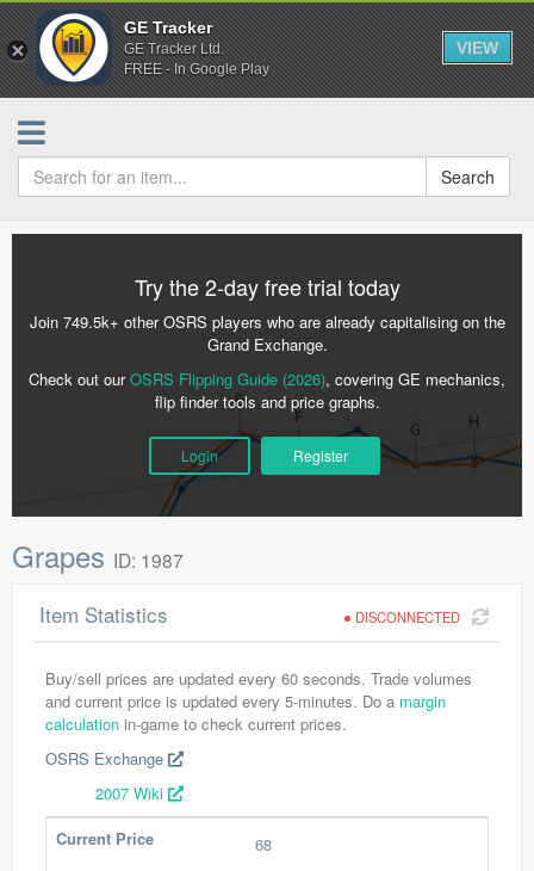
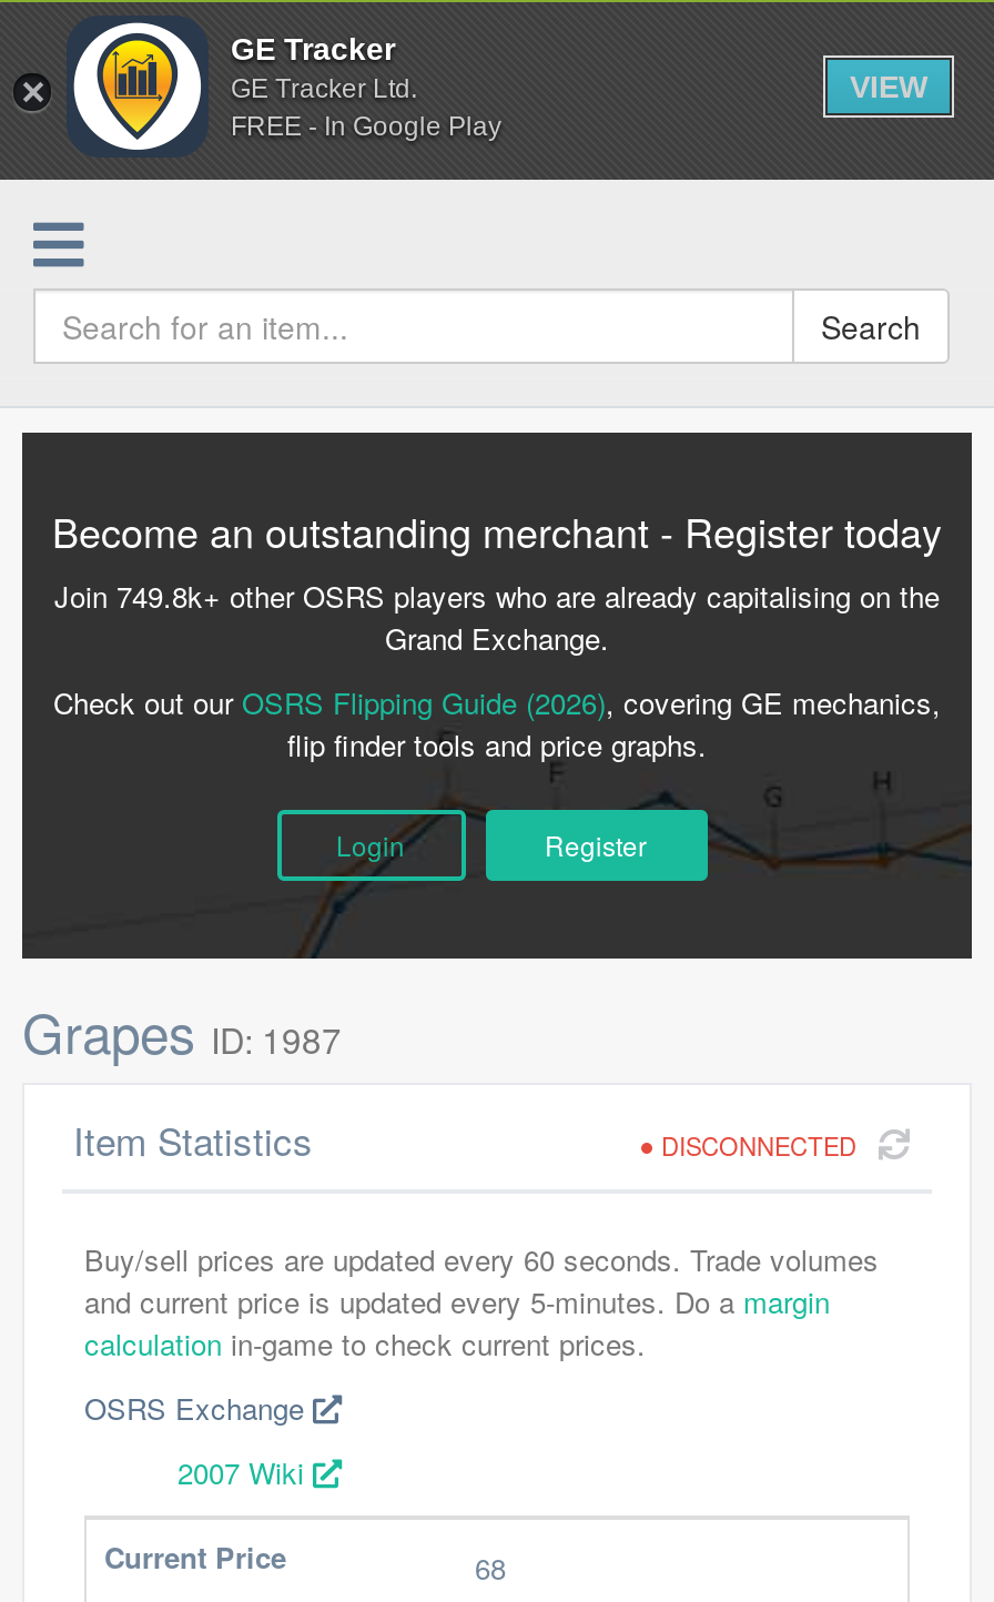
[29,271,505,333] Try the 2-day free trial today | Join 749.5k+ other OSRS players who are already capitalising on the -> [52,501,942,617] Become an outstanding merchant - Register today | Join 749.8k+ other OSRS players who are already capitalising on the

